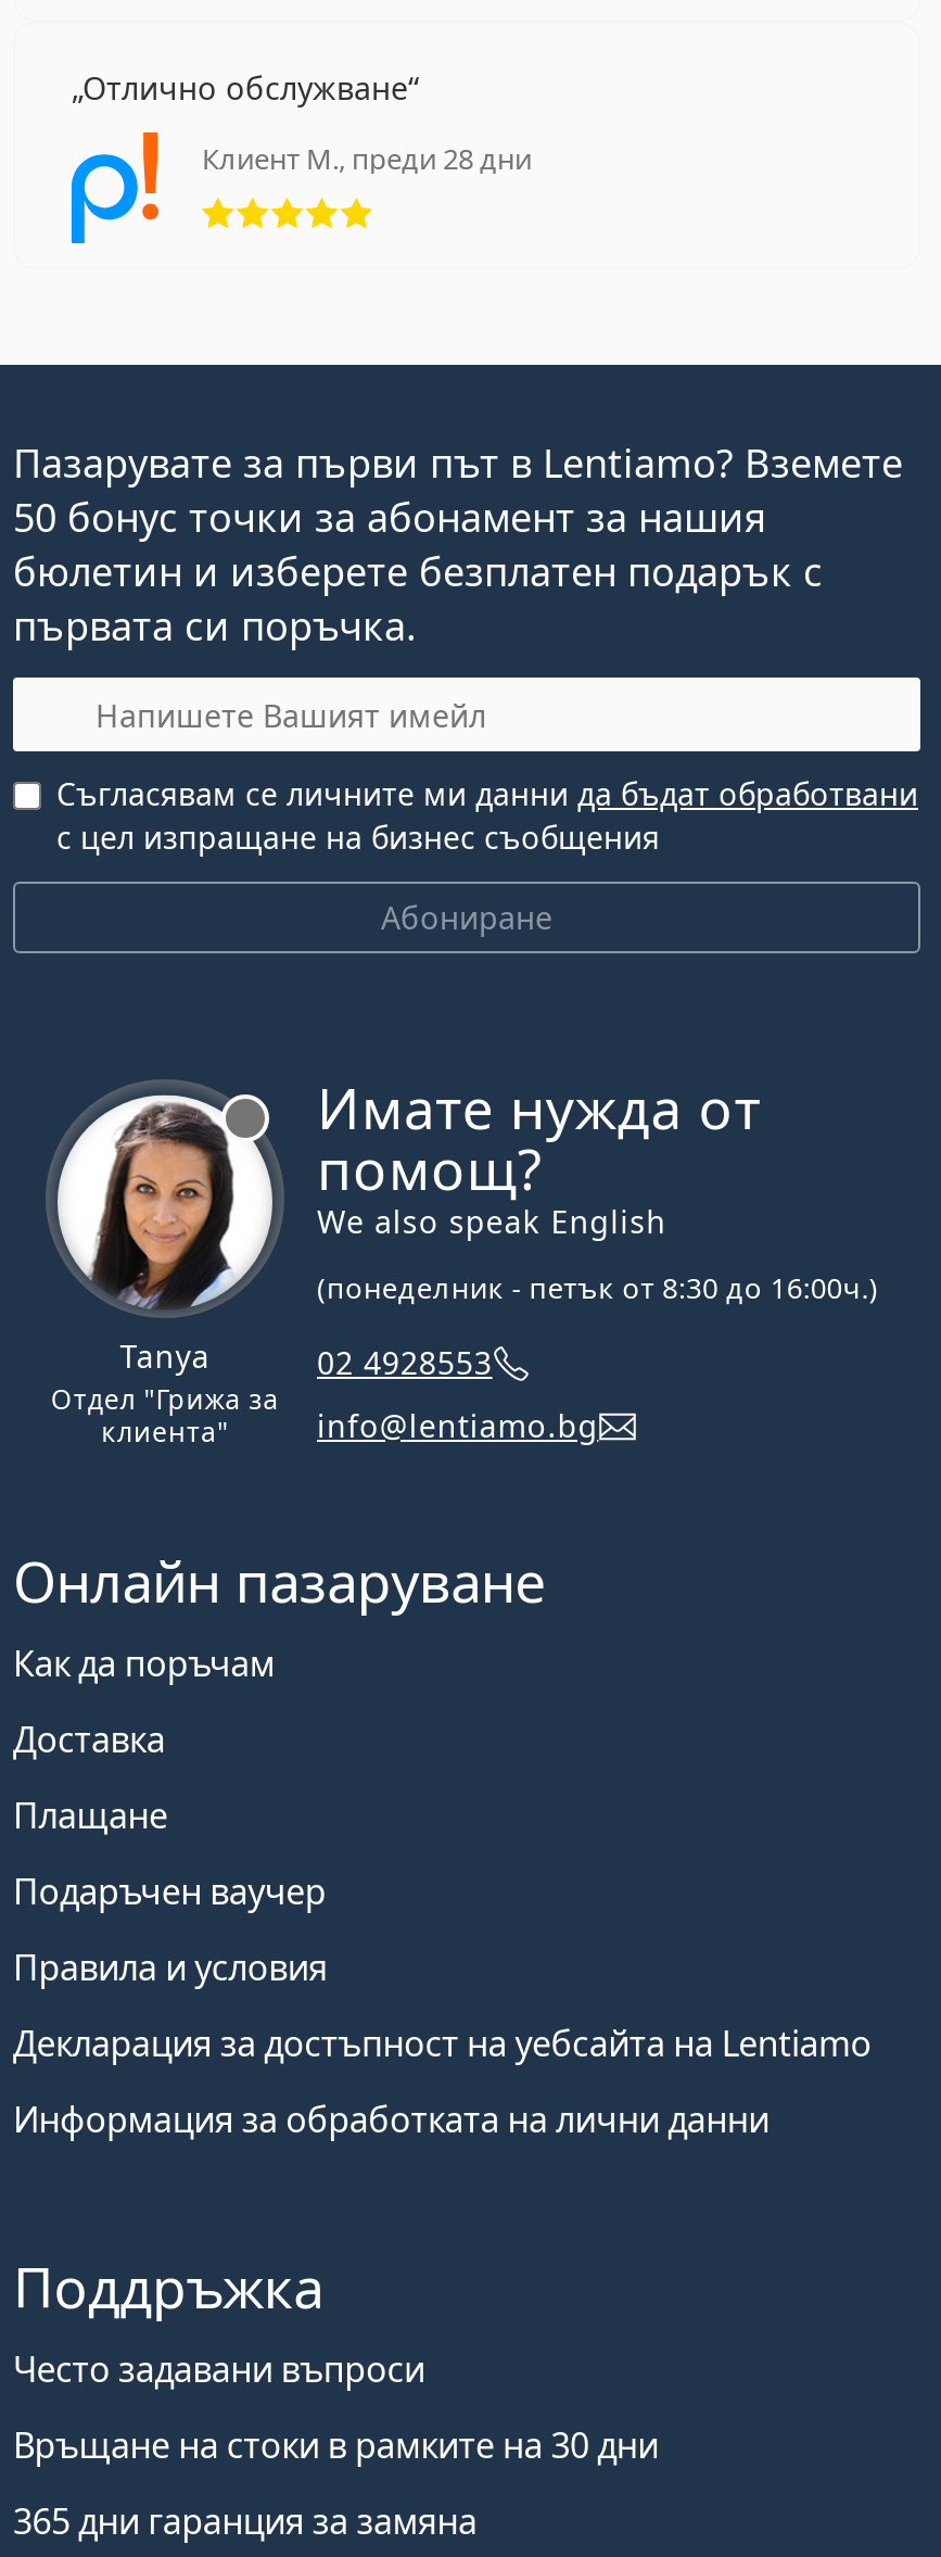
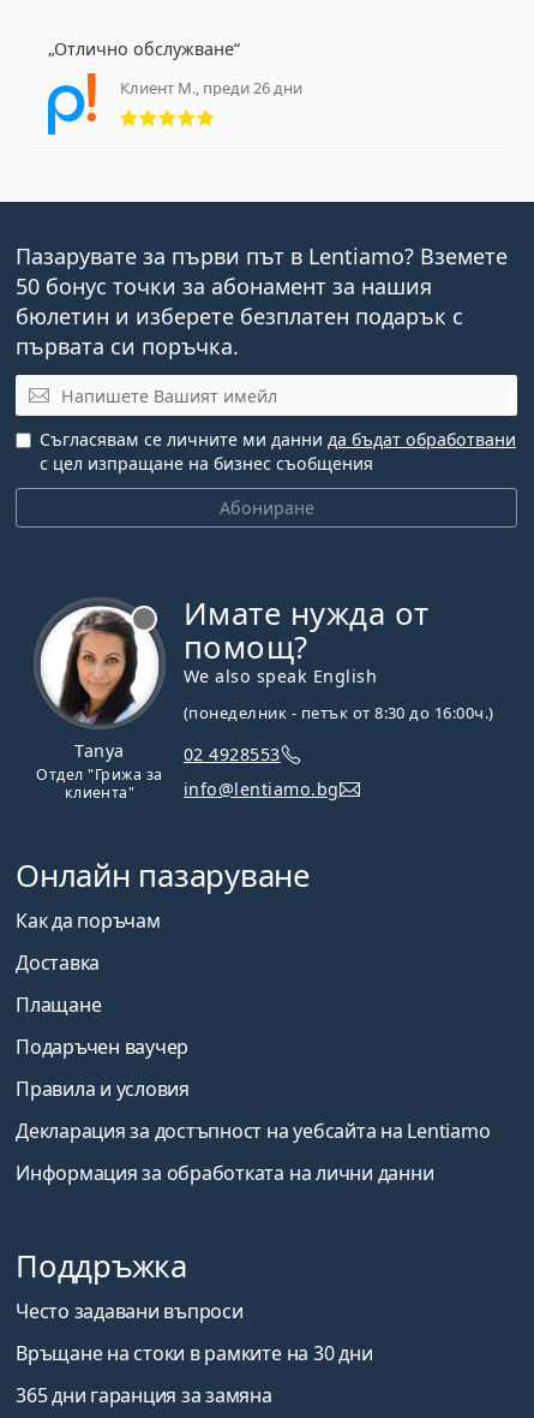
[202,139,532,178] Клиент М., преди 28 дни -> [120,77,302,98] Клиент М., преди 26 дни

